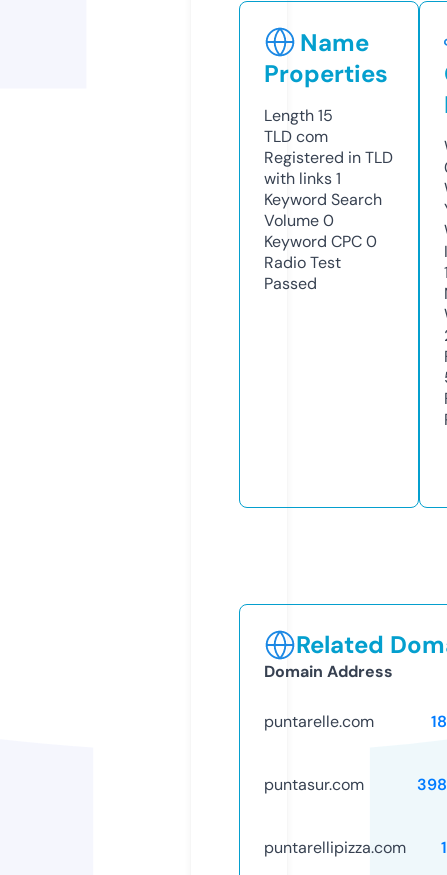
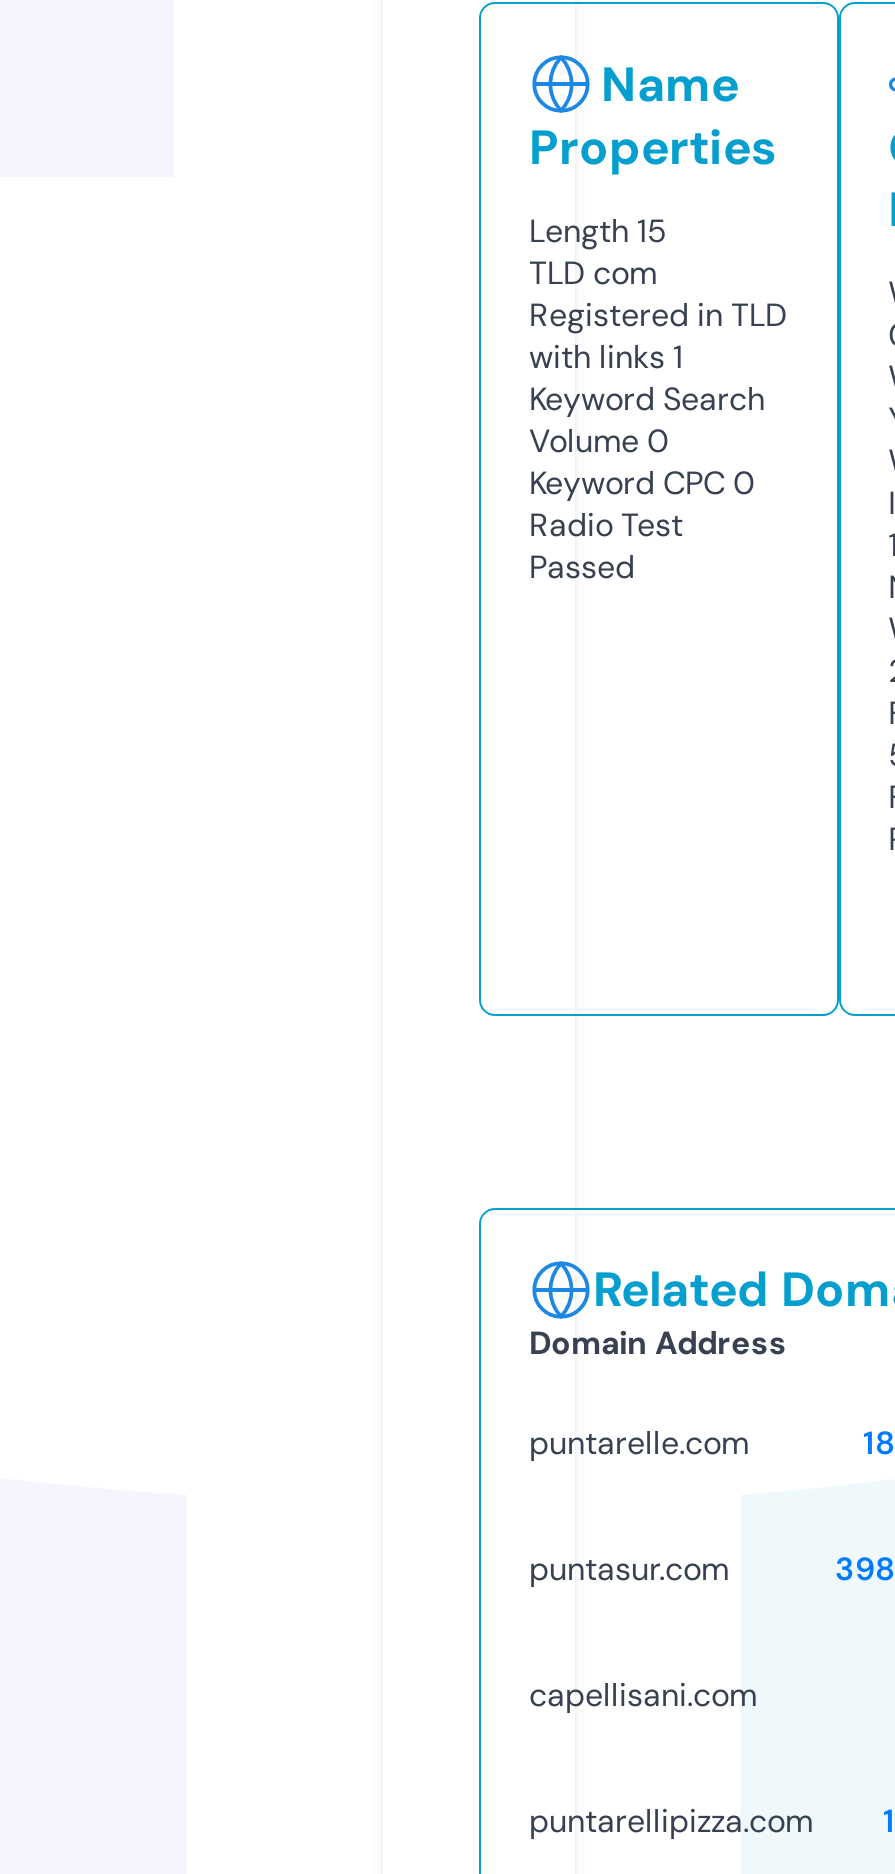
none -> [529,1674,757,1716] capellisani.com

